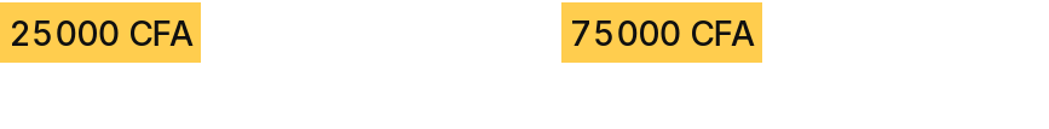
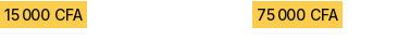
[10,12,190,53] 25 000 CFA -> [4,5,82,24] 15 000 CFA

